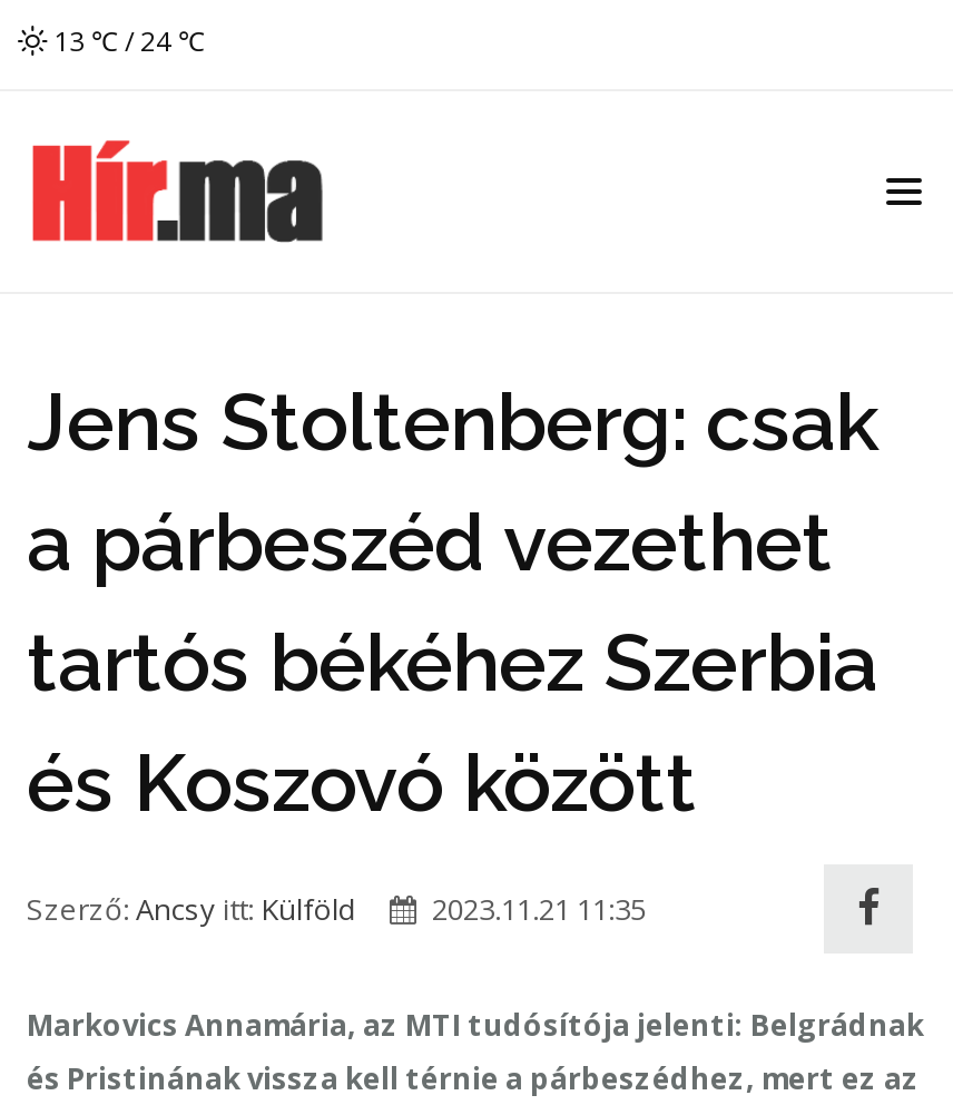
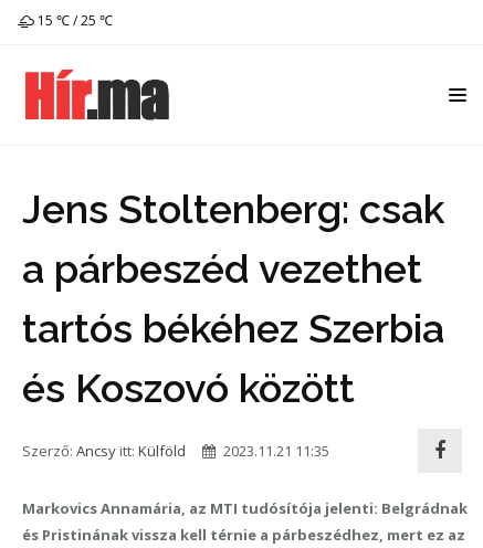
[47,22,205,60] 13 ℃ / 24 ℃ -> [34,11,113,30] 15 ℃ / 25 ℃

